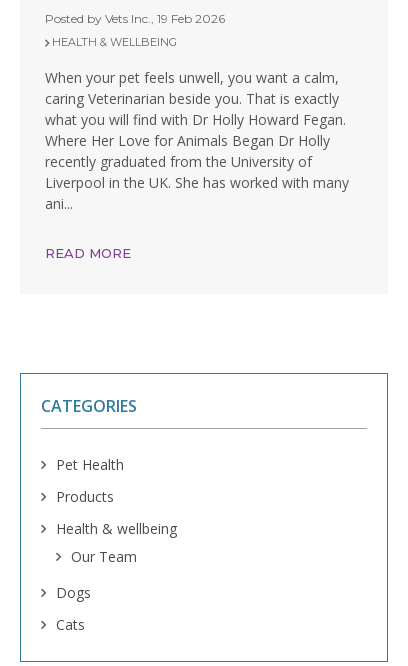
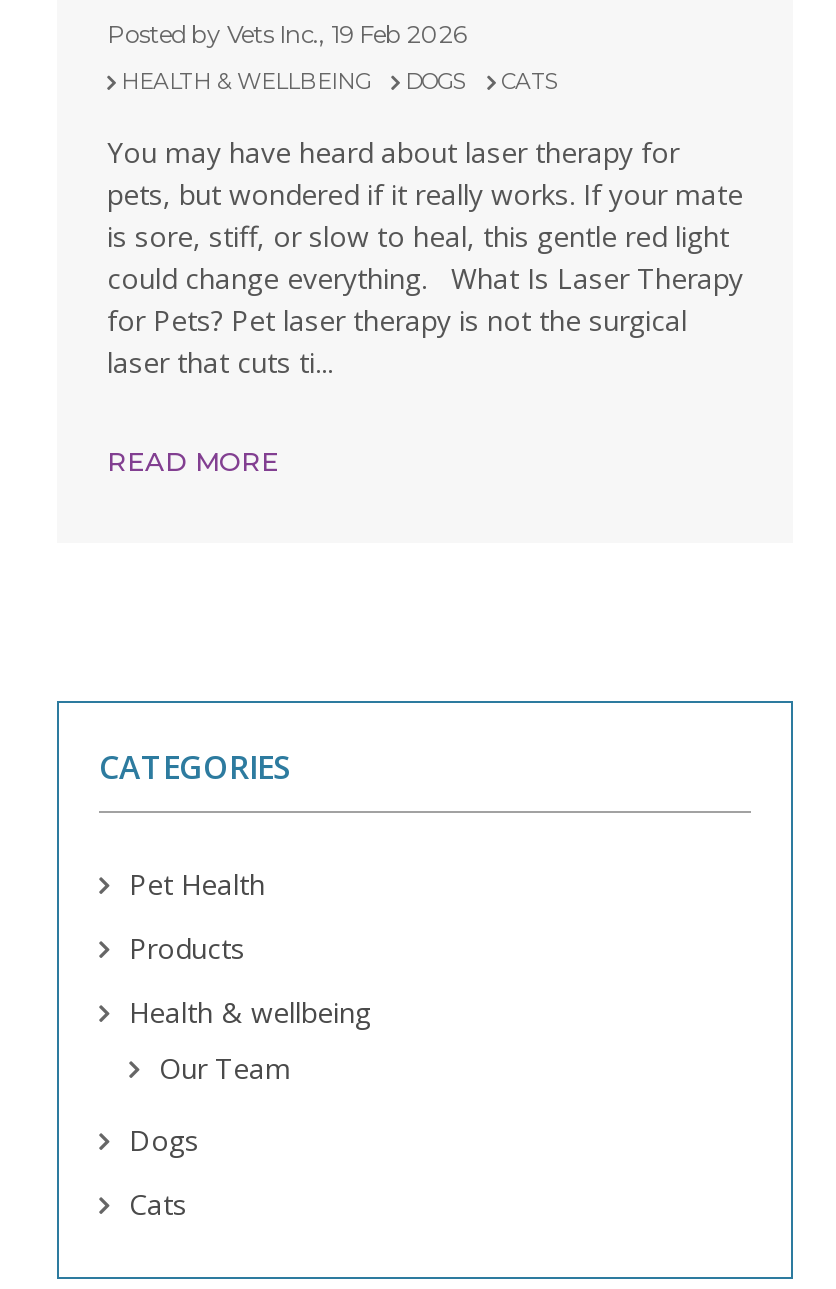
[45,68,349,213] When your pet feels unwell, you want a calm, | caring Veterinarian beside you. That is exactly | what you will find with Dr Holly Howard Fegan. | Where Her Love for Animals Began Dr Holly | recently graduated from the University of | Liverpool in the UK. She has worked with many | ani... -> [107,67,743,381] DOGS | CATS | You may have heard about laser therapy for | pets, but wondered if it really works. If your mate | is sore, stiff, or slow to heal, this gentle red light | could change everything. What Is Laser Therapy | for Pets? Pet laser therapy is not the surgical | laser that cuts ti...

